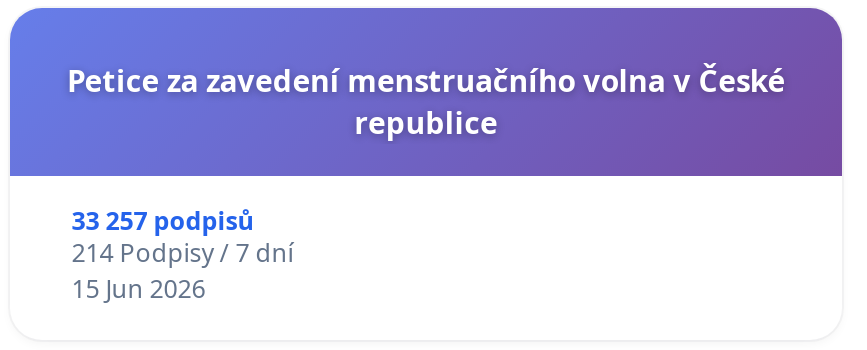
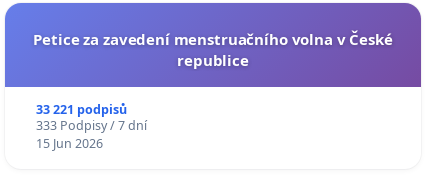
[72,204,254,238] 33 257 podpisů -> [36,101,127,118] 33 221 podpisů
[72,236,294,270] 214 Podpisy / 7 dní -> [36,117,147,134] 333 Podpisy / 7 dní

